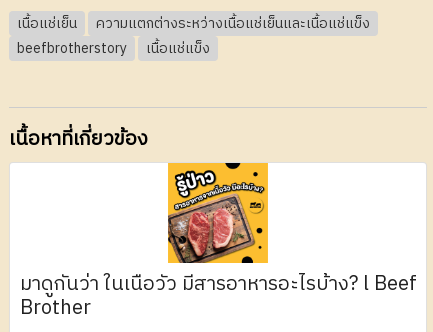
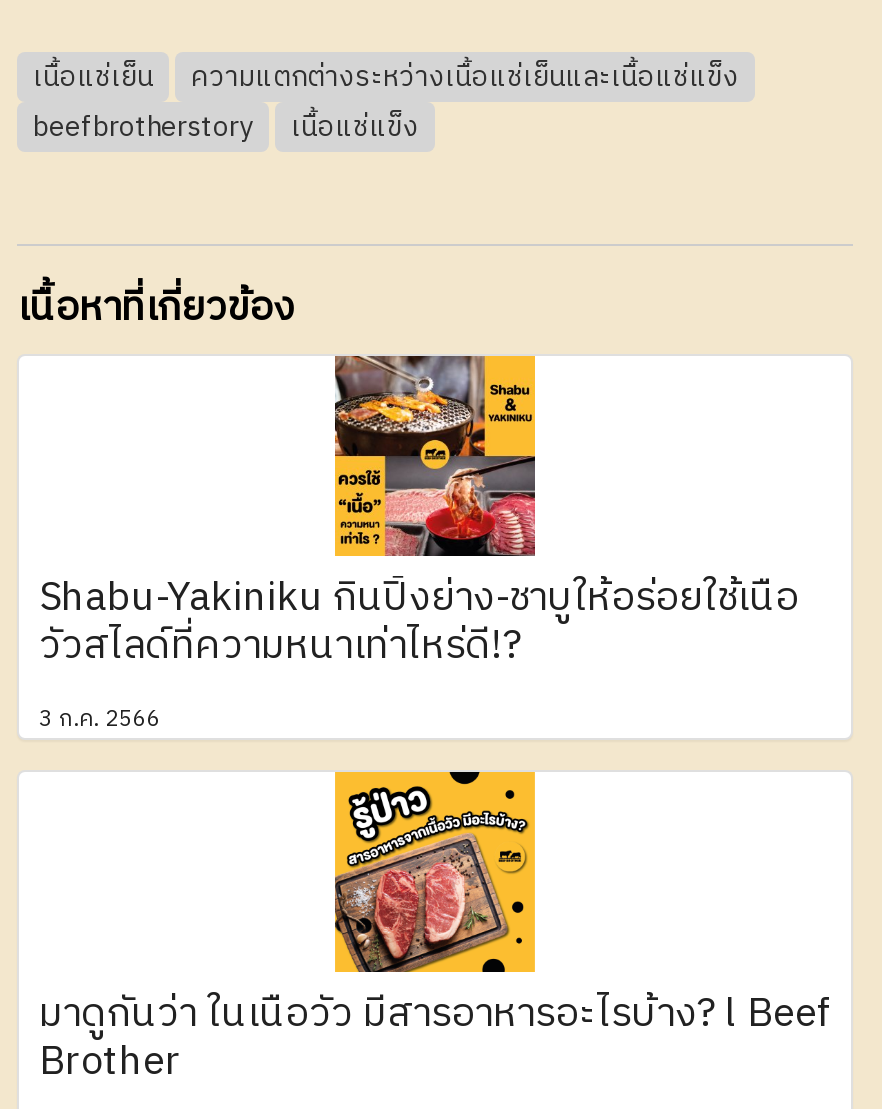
none -> [39,354,799,738] [image] | Shabu-Yakiniku กินปิ้งย่าง-ชาบูให้อร่อยใช้เนื้อ | วัวสไลด์ที่ความหนาเท่าไหร่ดี!? | 3 ก.ค. 2566

